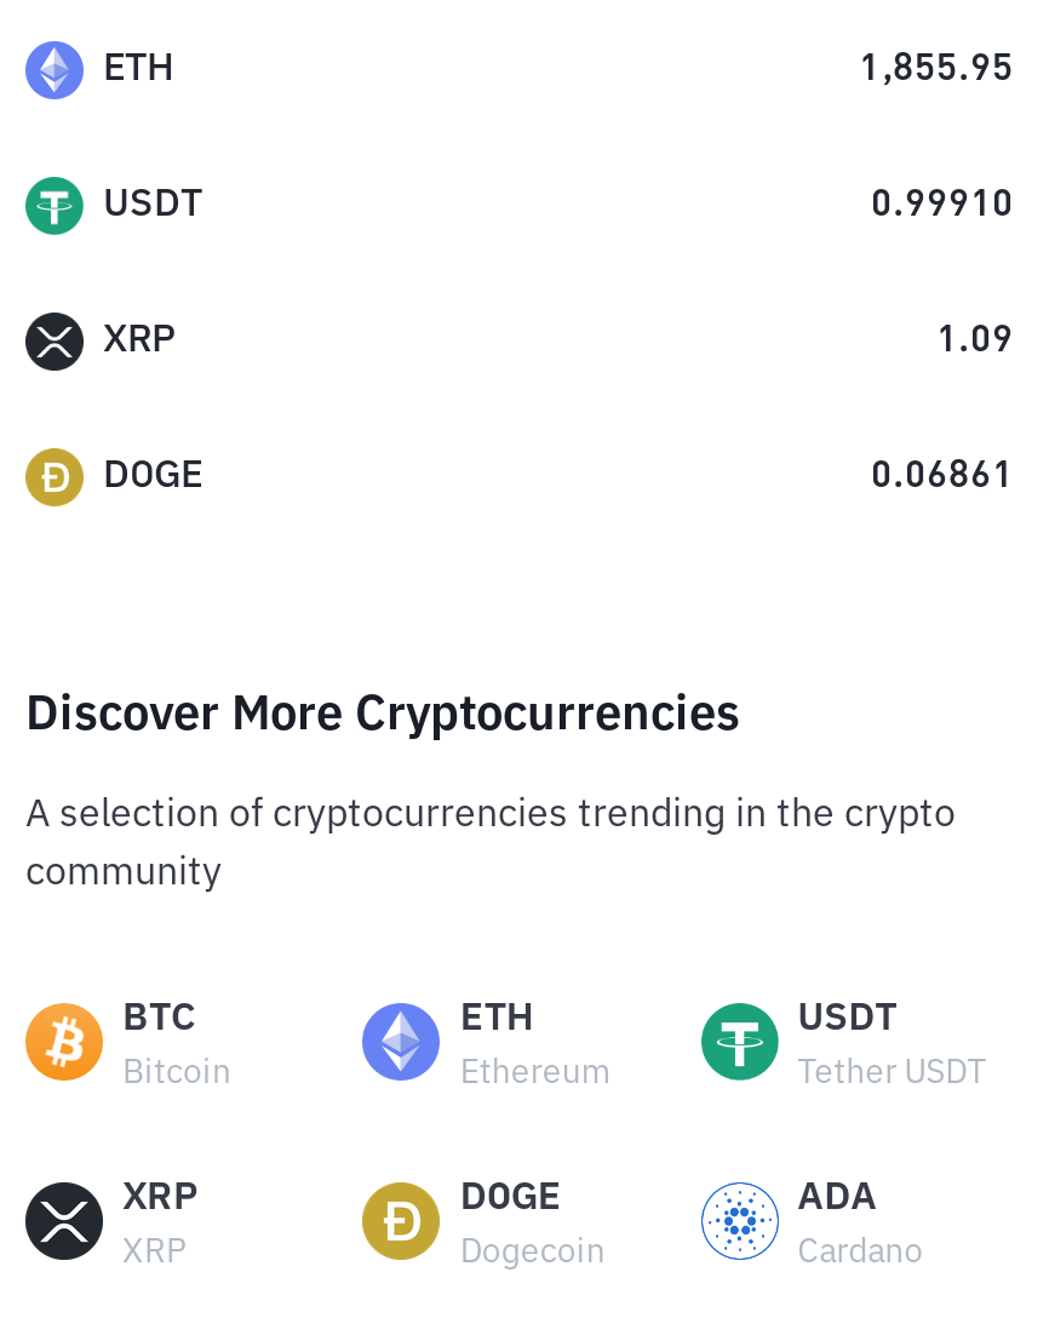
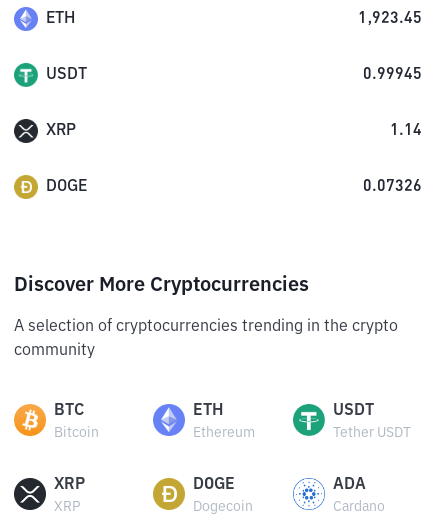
[859,51,1014,90] 1,855.95 -> [358,11,422,27] 1,923.45
[871,187,1014,225] 0.99910 -> [363,67,422,83] 0.99945
[936,322,1014,361] 1.09 -> [390,123,422,139] 1.14
[871,458,1014,497] 0.06861 -> [363,179,422,195] 0.07326

